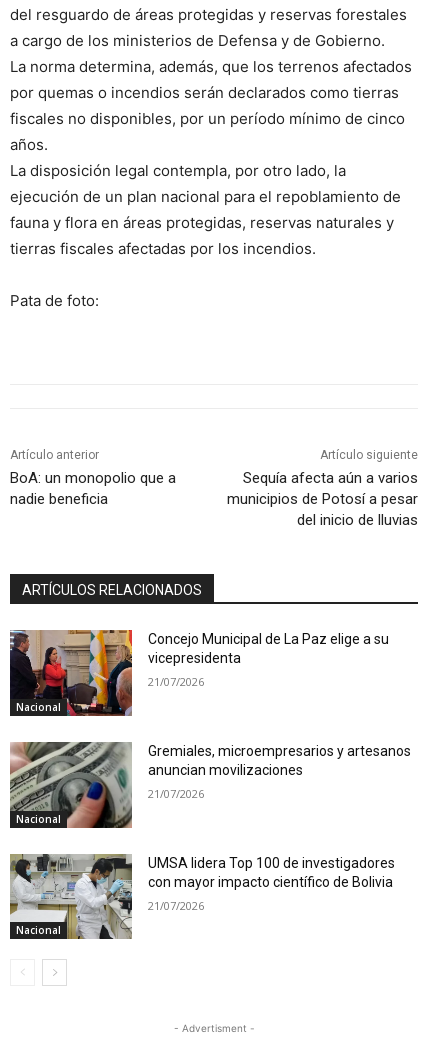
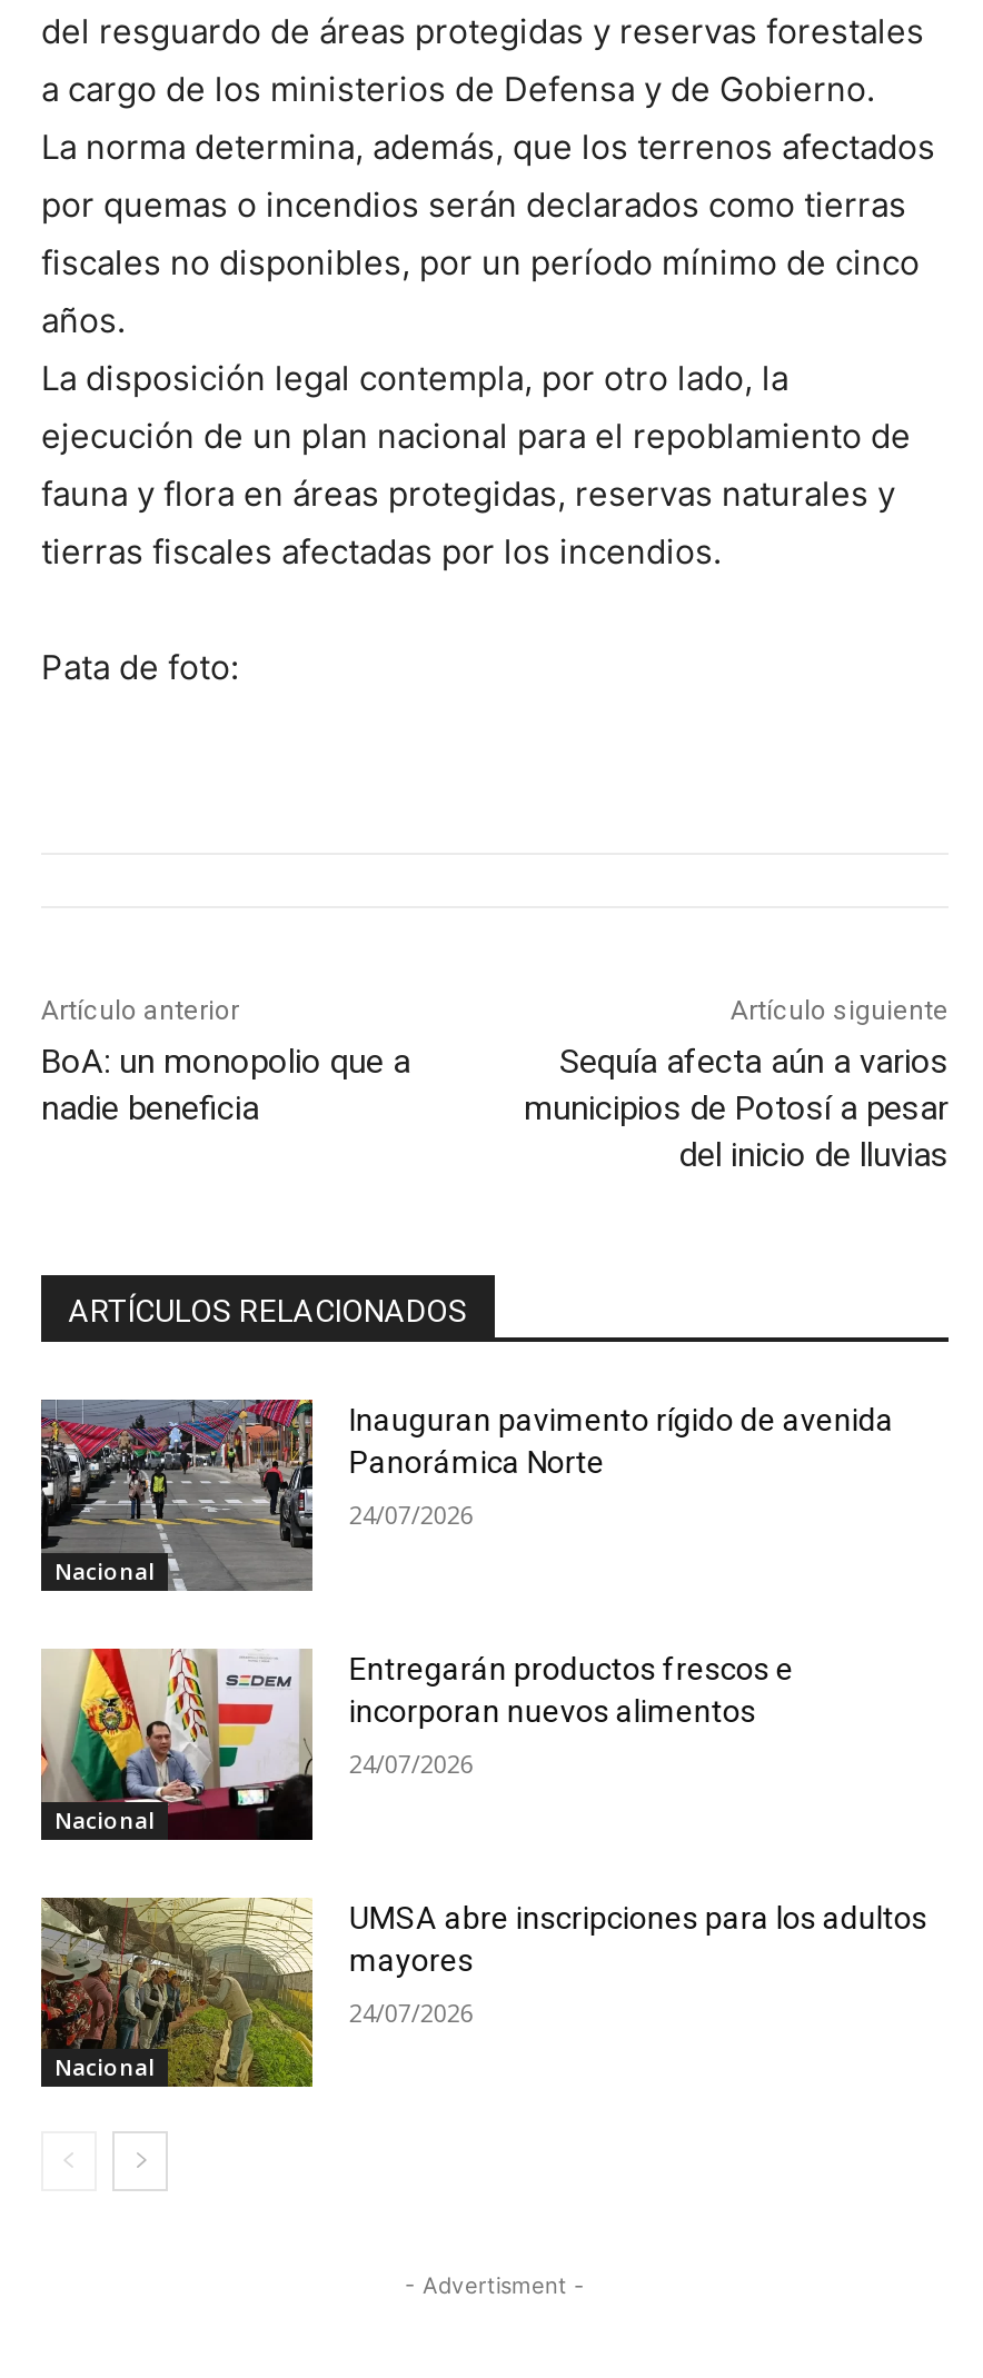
[10,629,389,716] [image] | Concejo Municipal de La Paz elige a su | vicepresidenta -> [39,1397,894,1591] [image] | Inauguran pavimento rígido de avenida | Panorámica Norte
[148,674,204,689] 21/07/2026 -> [349,1498,473,1532] 24/07/2026
[10,741,411,829] [image] | Gremiales, microempresarios y artesanos | anuncian movilizaciones -> [41,1646,794,1842] [image] | Entregarán productos frescos e | incorporan nuevos alimentos
[148,786,204,801] 21/07/2026 -> [349,1747,473,1780] 24/07/2026
[9,853,395,940] [image] | UMSA lidera Top 100 de investigadores | con mayor impacto científico de Bolivia -> [39,1896,927,2089] [image] | UMSA abre inscripciones para los adultos | mayores
[148,898,204,913] 21/07/2026 -> [349,1995,473,2028] 24/07/2026

